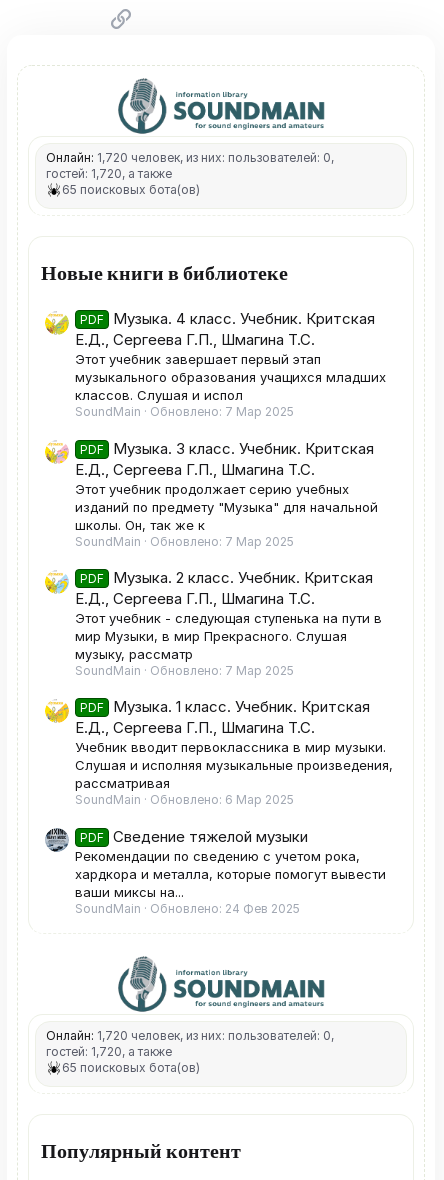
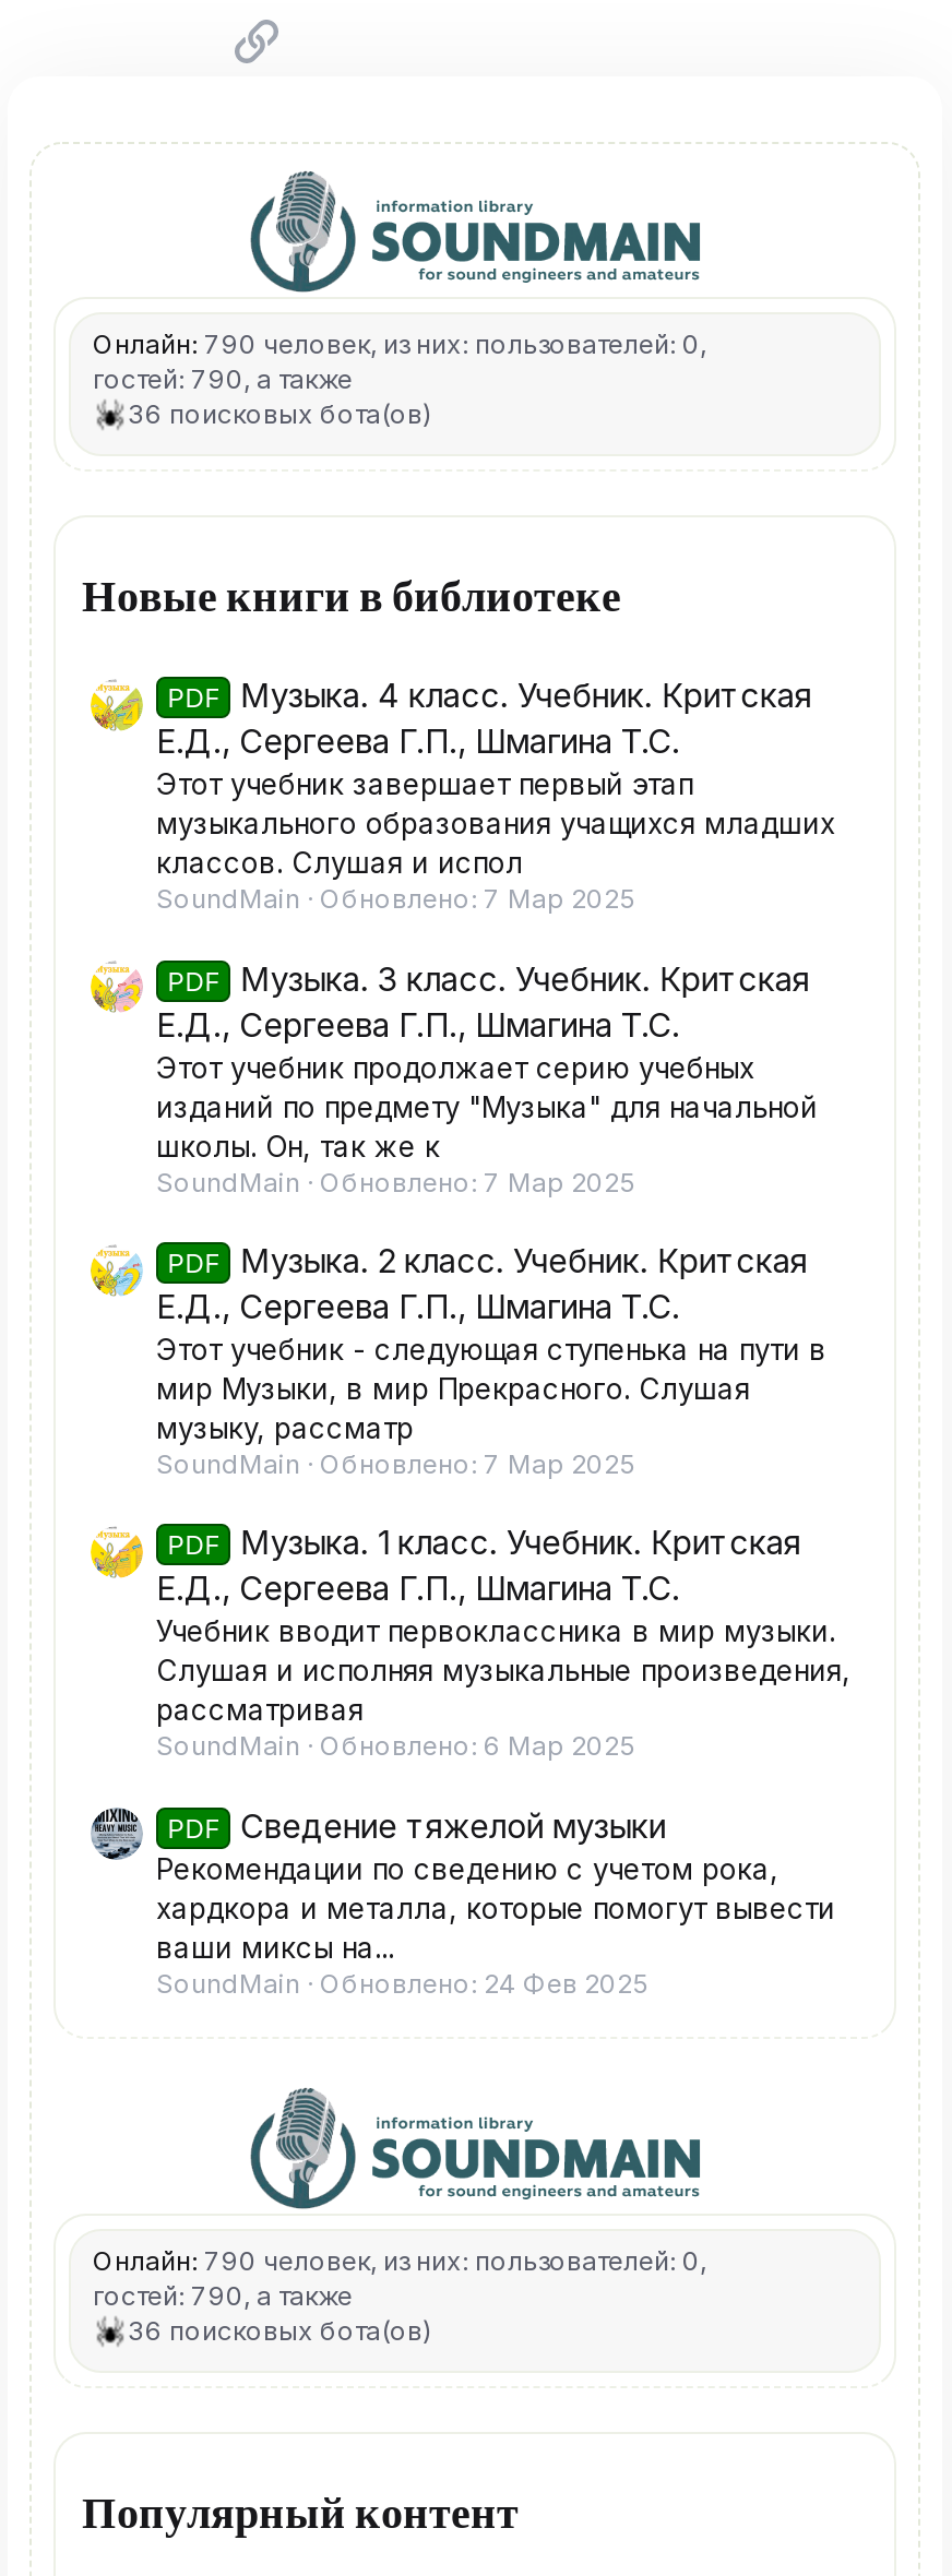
[46,150,334,165] Онлайн: 1,720 человек, из них: пользователей: 0, -> [93,328,706,360] Онлайн: 790 человек, из них: пользователей: 0,
[46,166,172,181] гостей: 1,720, а также -> [93,363,353,395] гостей: 790, а также
[62,182,200,197] 65 поисковых бота(ов) -> [128,398,431,430] 36 поисковых бота(ов)
[46,1028,334,1043] Онлайн: 1,720 человек, из них: пользователей: 0, -> [93,2244,706,2276] Онлайн: 790 человек, из них: пользователей: 0,
[46,1044,172,1059] гостей: 1,720, а также -> [93,2278,353,2311] гостей: 790, а также
[62,1060,200,1075] 65 поисковых бота(ов) -> [128,2313,431,2346] 36 поисковых бота(ов)

